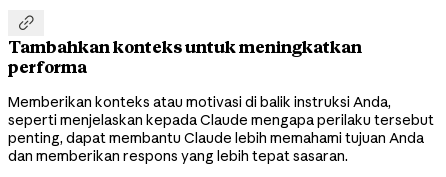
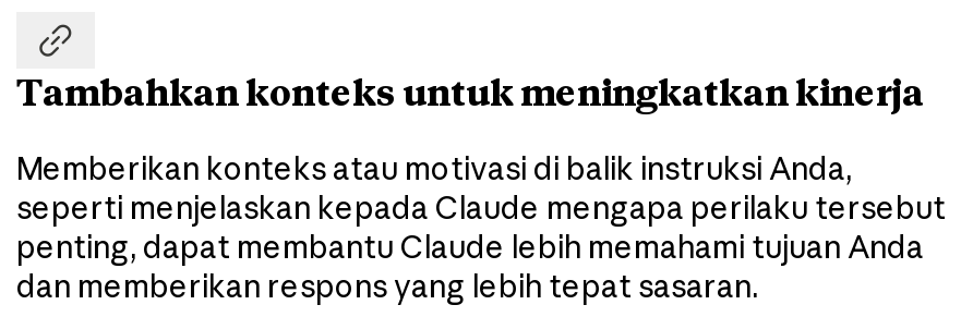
[8,37,362,77] Tambahkan konteks untuk meningkatkan | performa -> [16,70,924,114] Tambahkan konteks untuk meningkatkan kinerja

